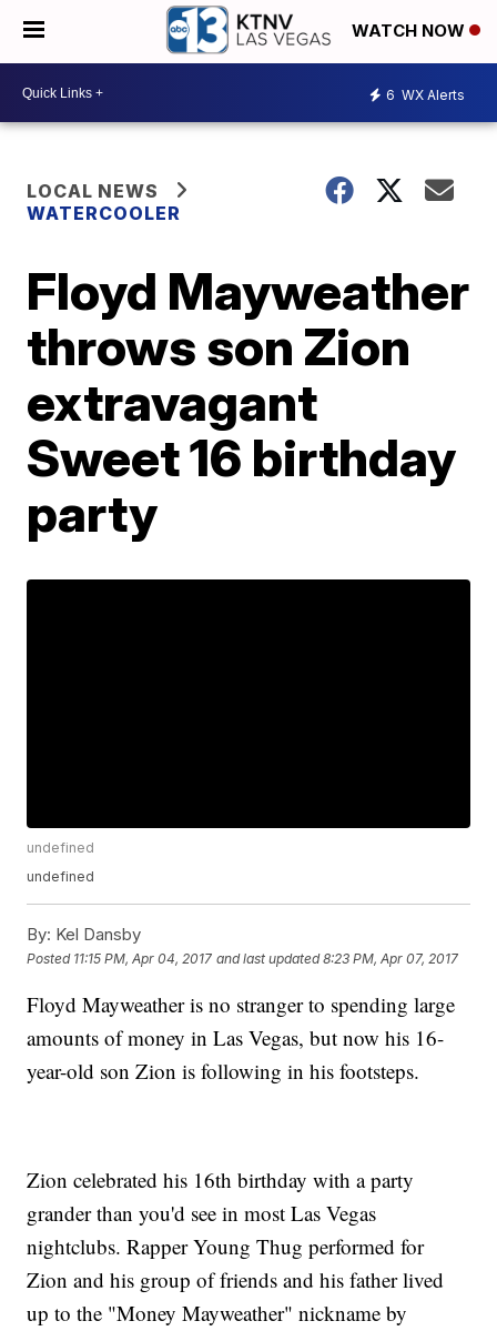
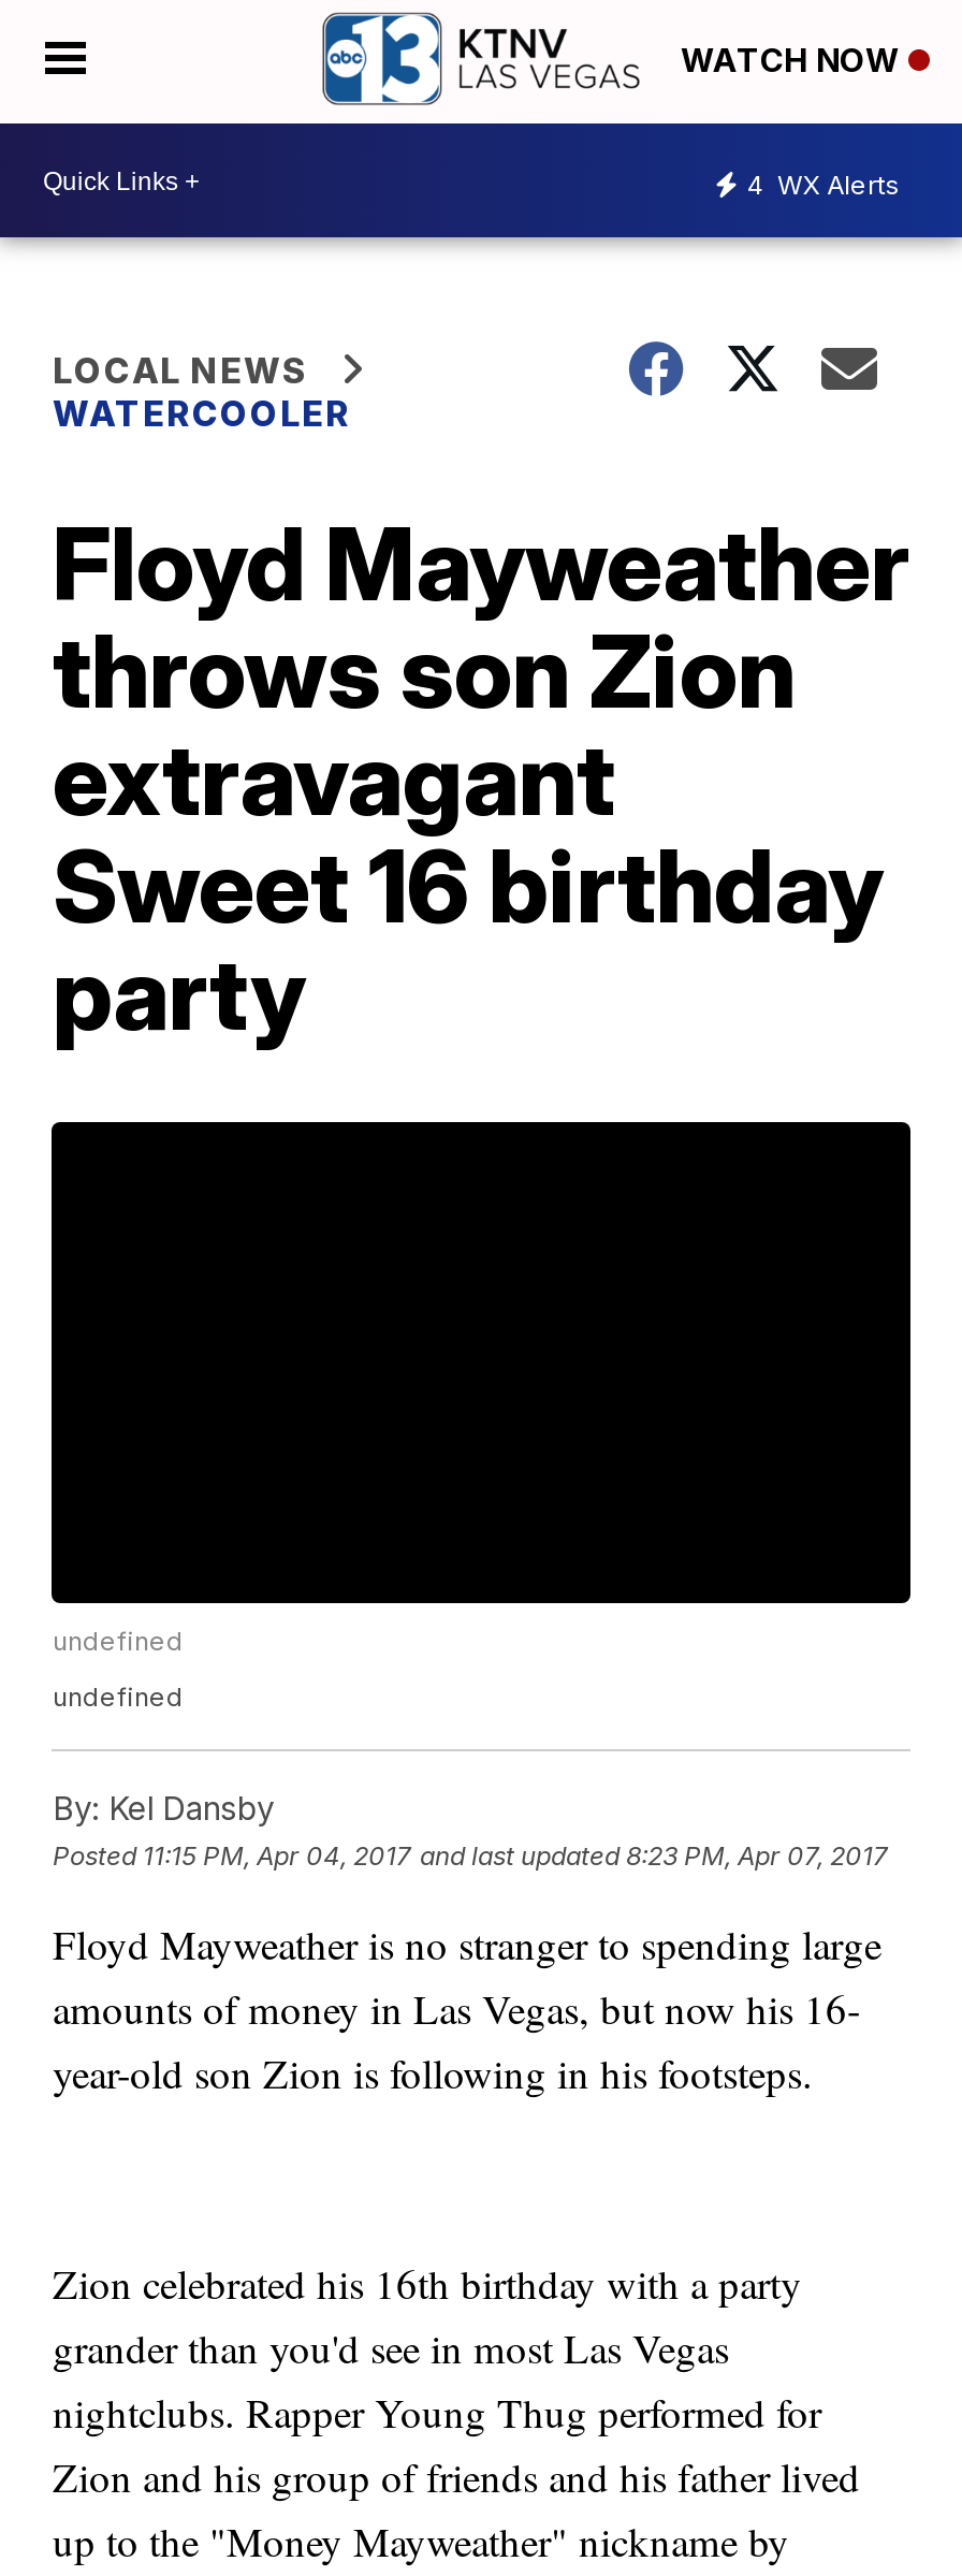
[386,86,465,103] 6 WX Alerts -> [747,168,900,200] 4 WX Alerts

